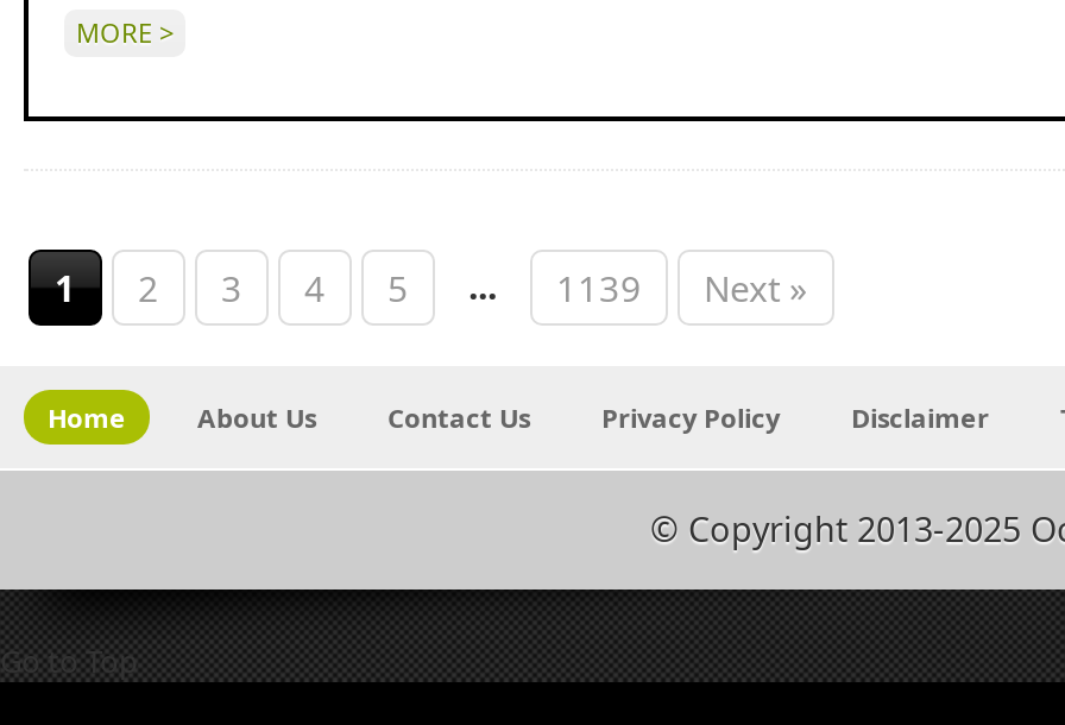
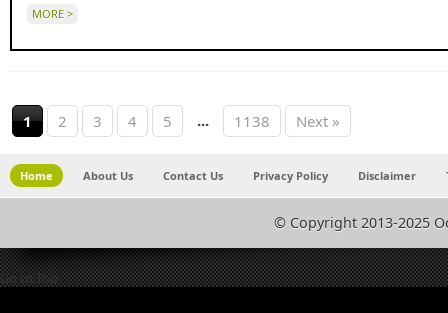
[556,264,642,311] 1139 -> [234,111,270,131] 1138

